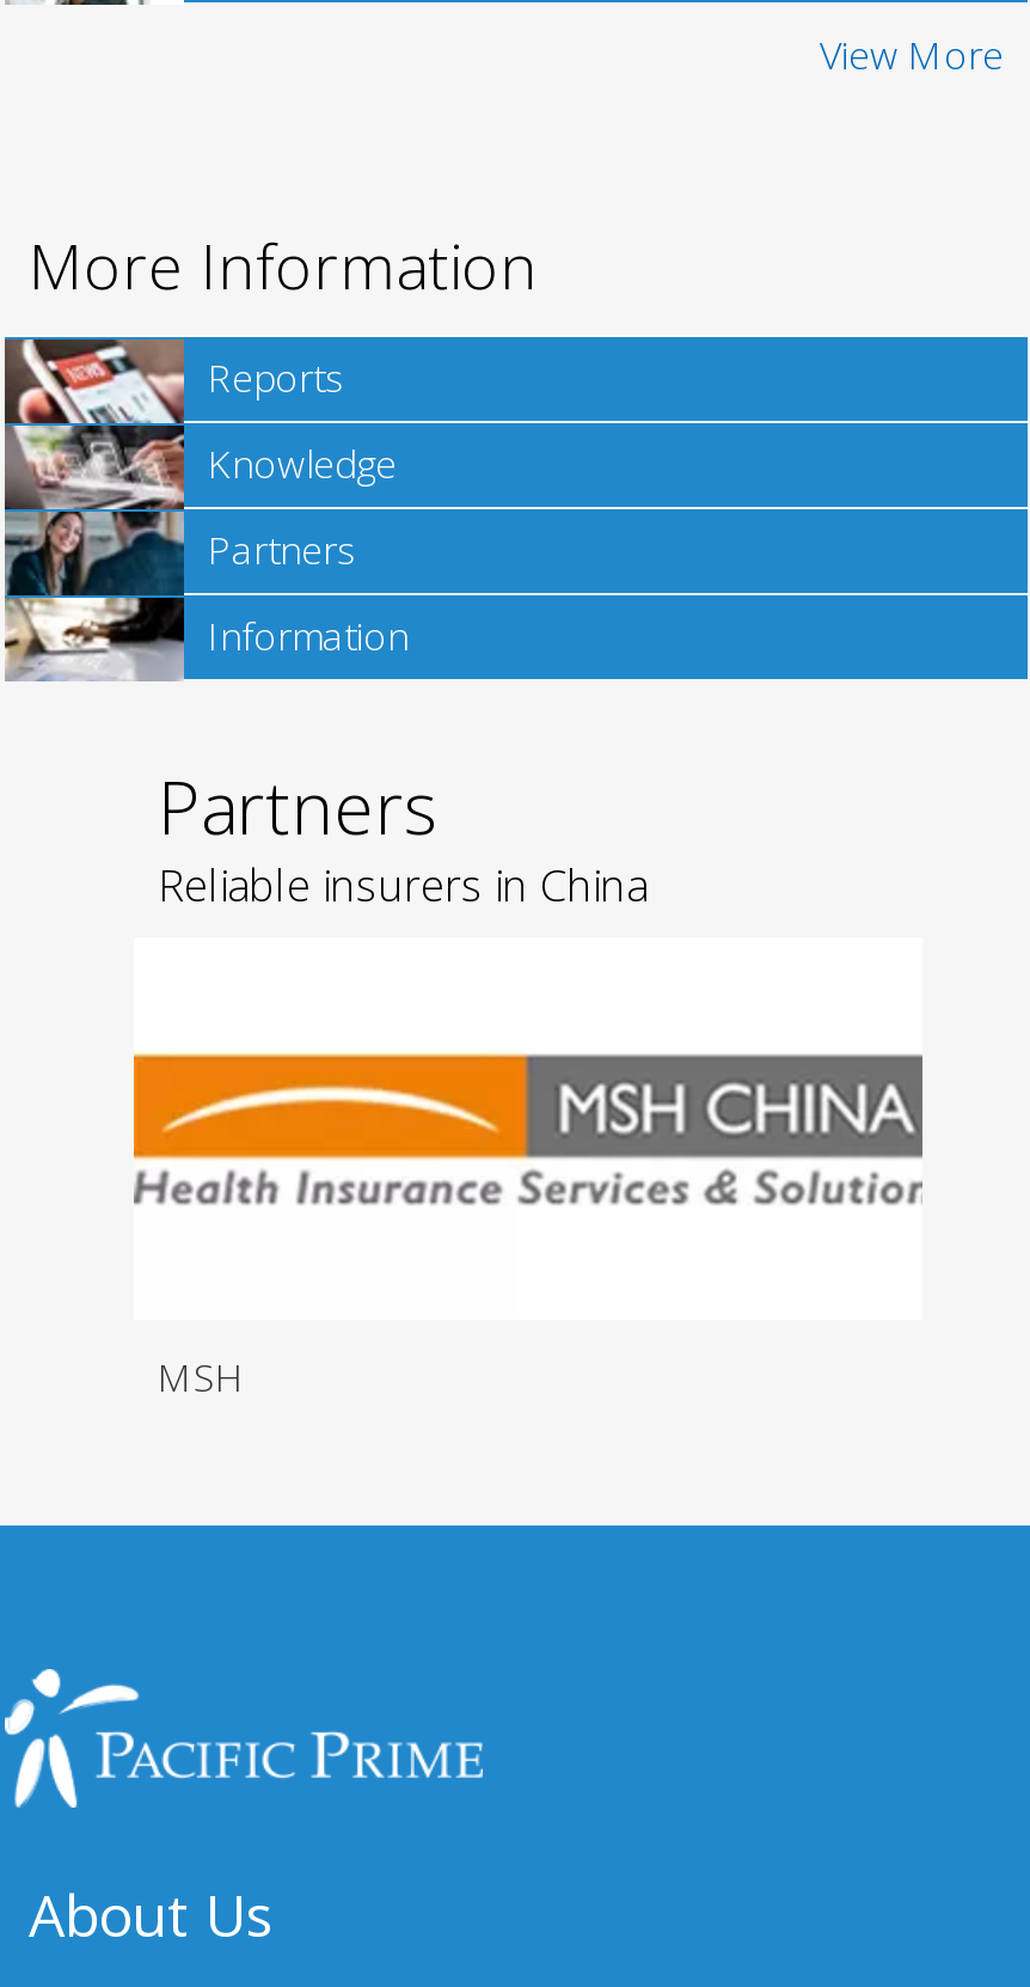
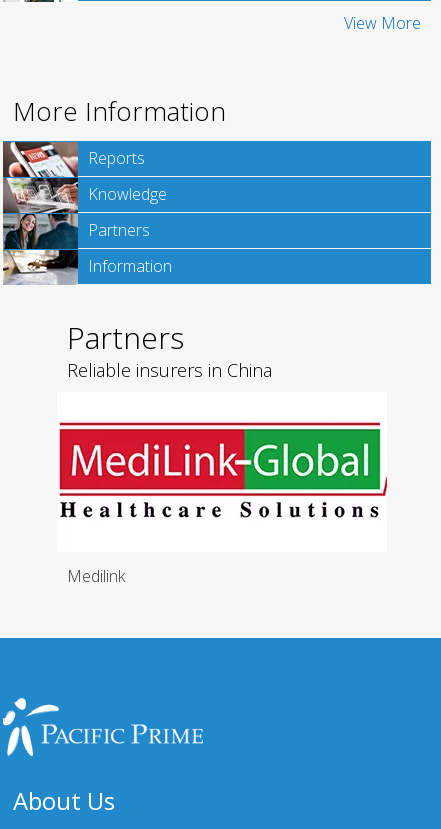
[131,1009,925,1236] [image] -> [57,421,388,519] [image]
[158,1351,244,1404] MSH -> [67,565,125,587] Medilink

